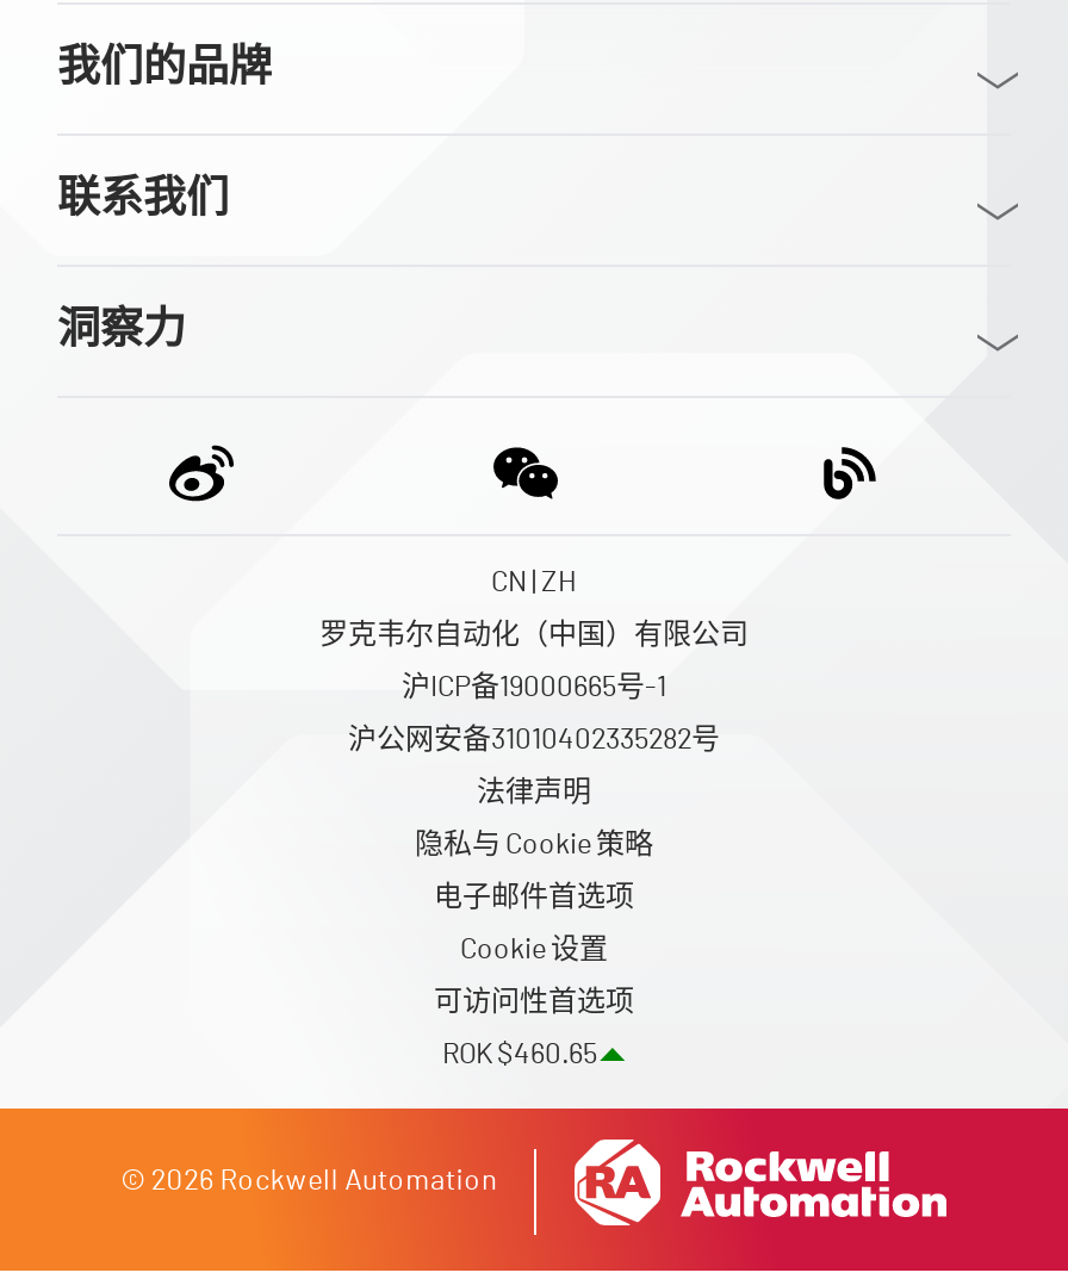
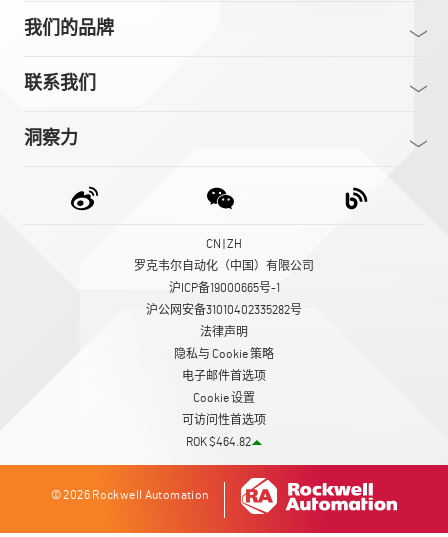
[442,1040,597,1069] ROK $460.65 -> [185,436,250,448] ROK $464.82

